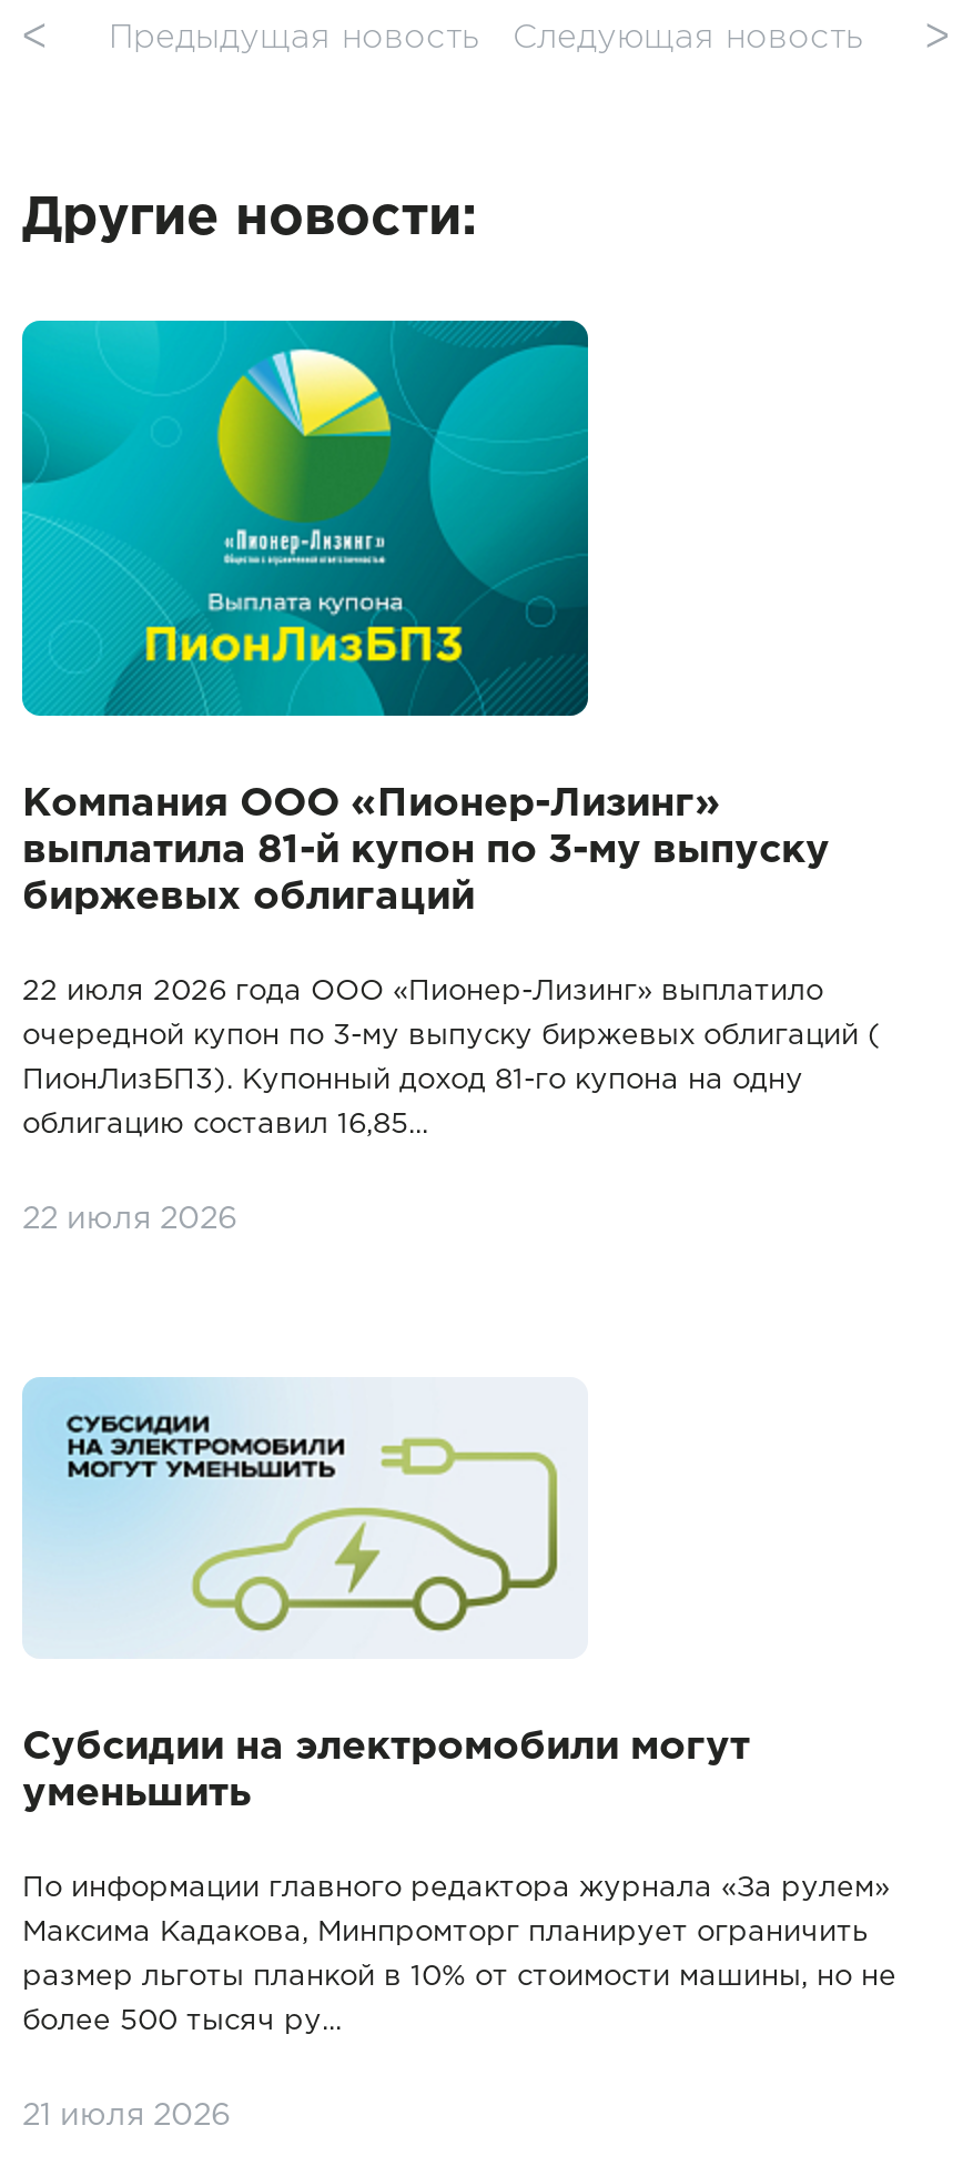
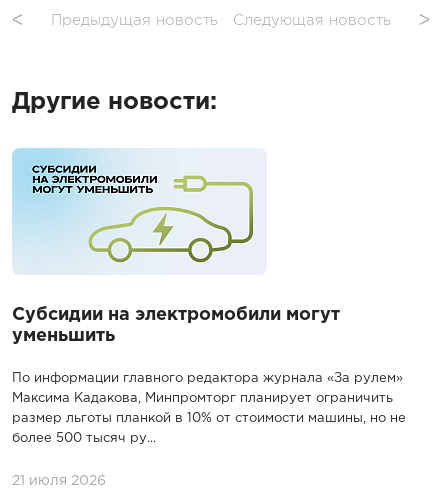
[20,318,881,1138] [image] | Компания ООО «Пионер-Лизинг» | выплатила 81-й купон по 3-му выпуску | биржевых облигаций | 22 июля 2026 года ООО «Пионер-Лизинг» выплатило | очередной купон по 3-му выпуску биржевых облигаций ( | ПионЛизБП3). Купонный доход 81-го купона на одну | облигацию составил 16,85... -> none
[22,1206,237,1233] 22 июля 2026 -> none

